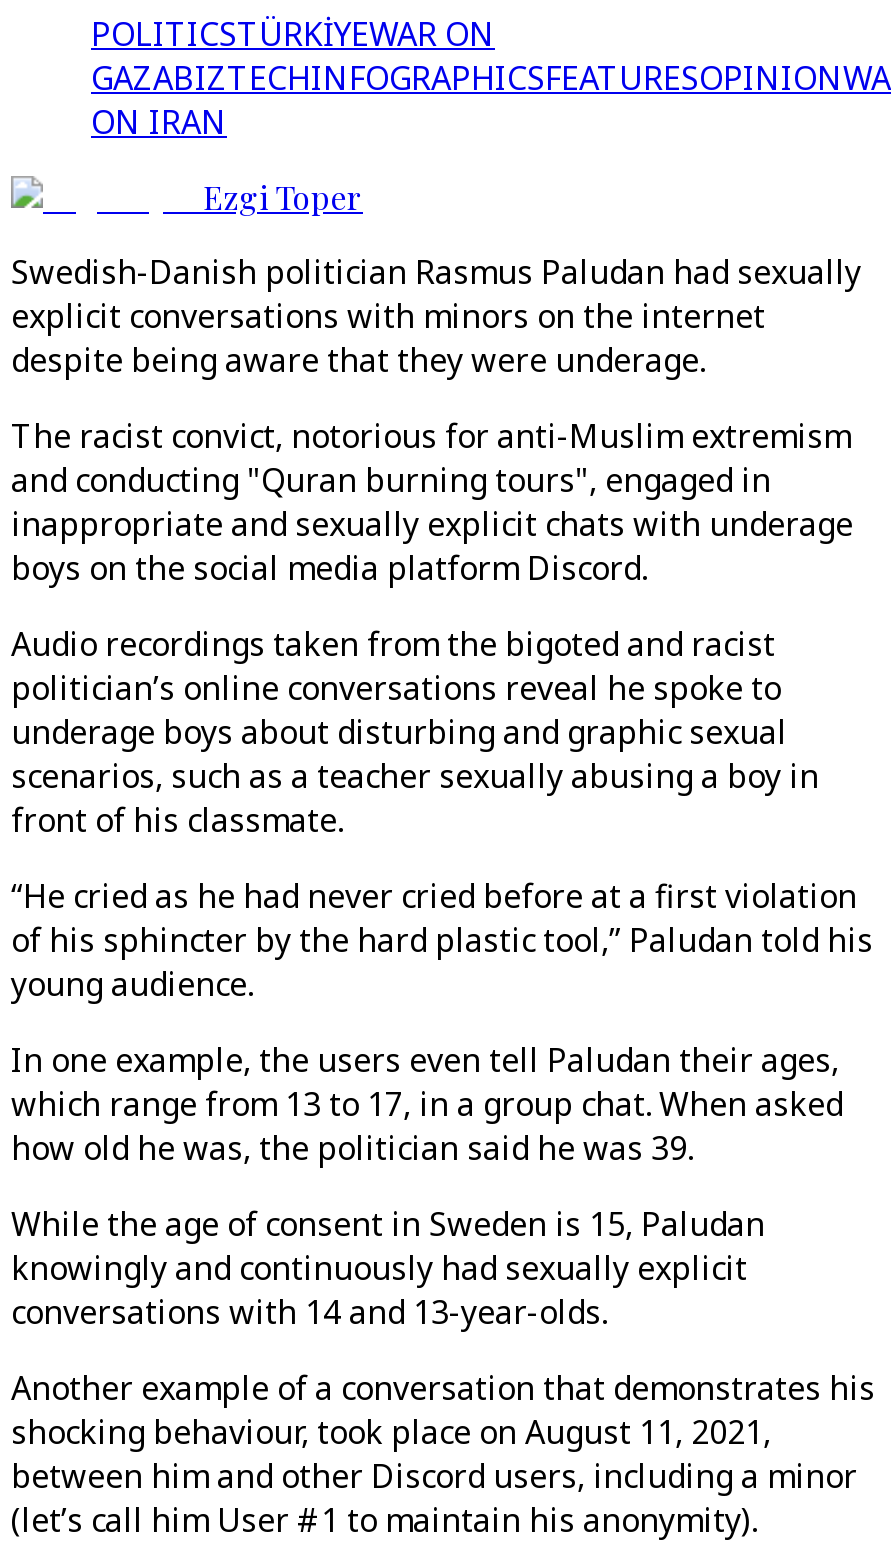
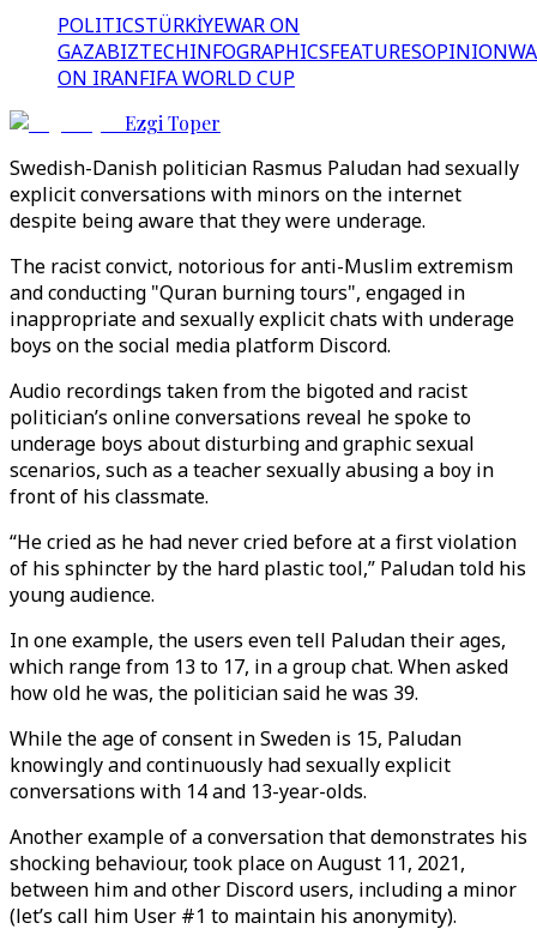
[91,100,227,144] ON IRAN -> [58,65,295,91] ON IRAN FIFA WORLD CUP

